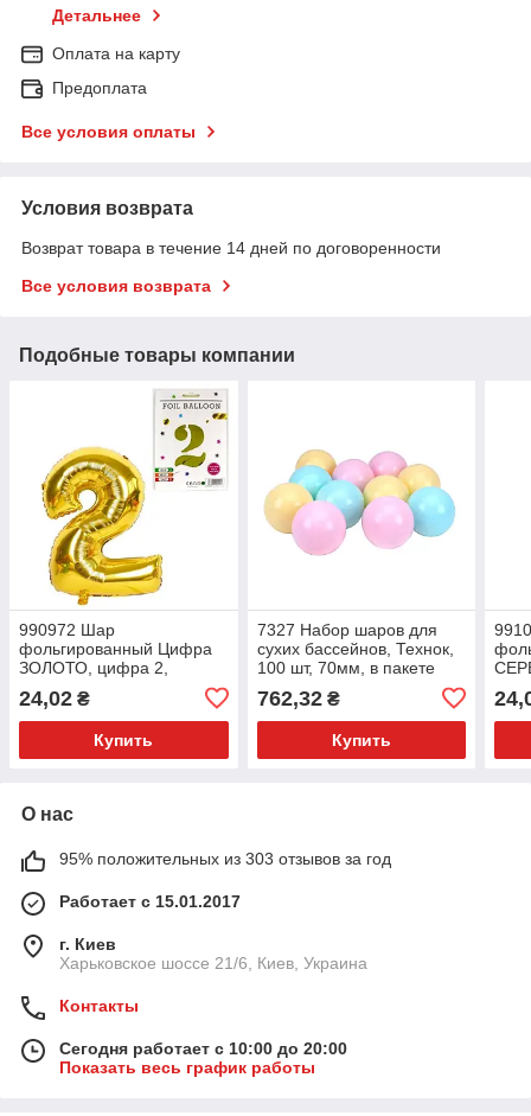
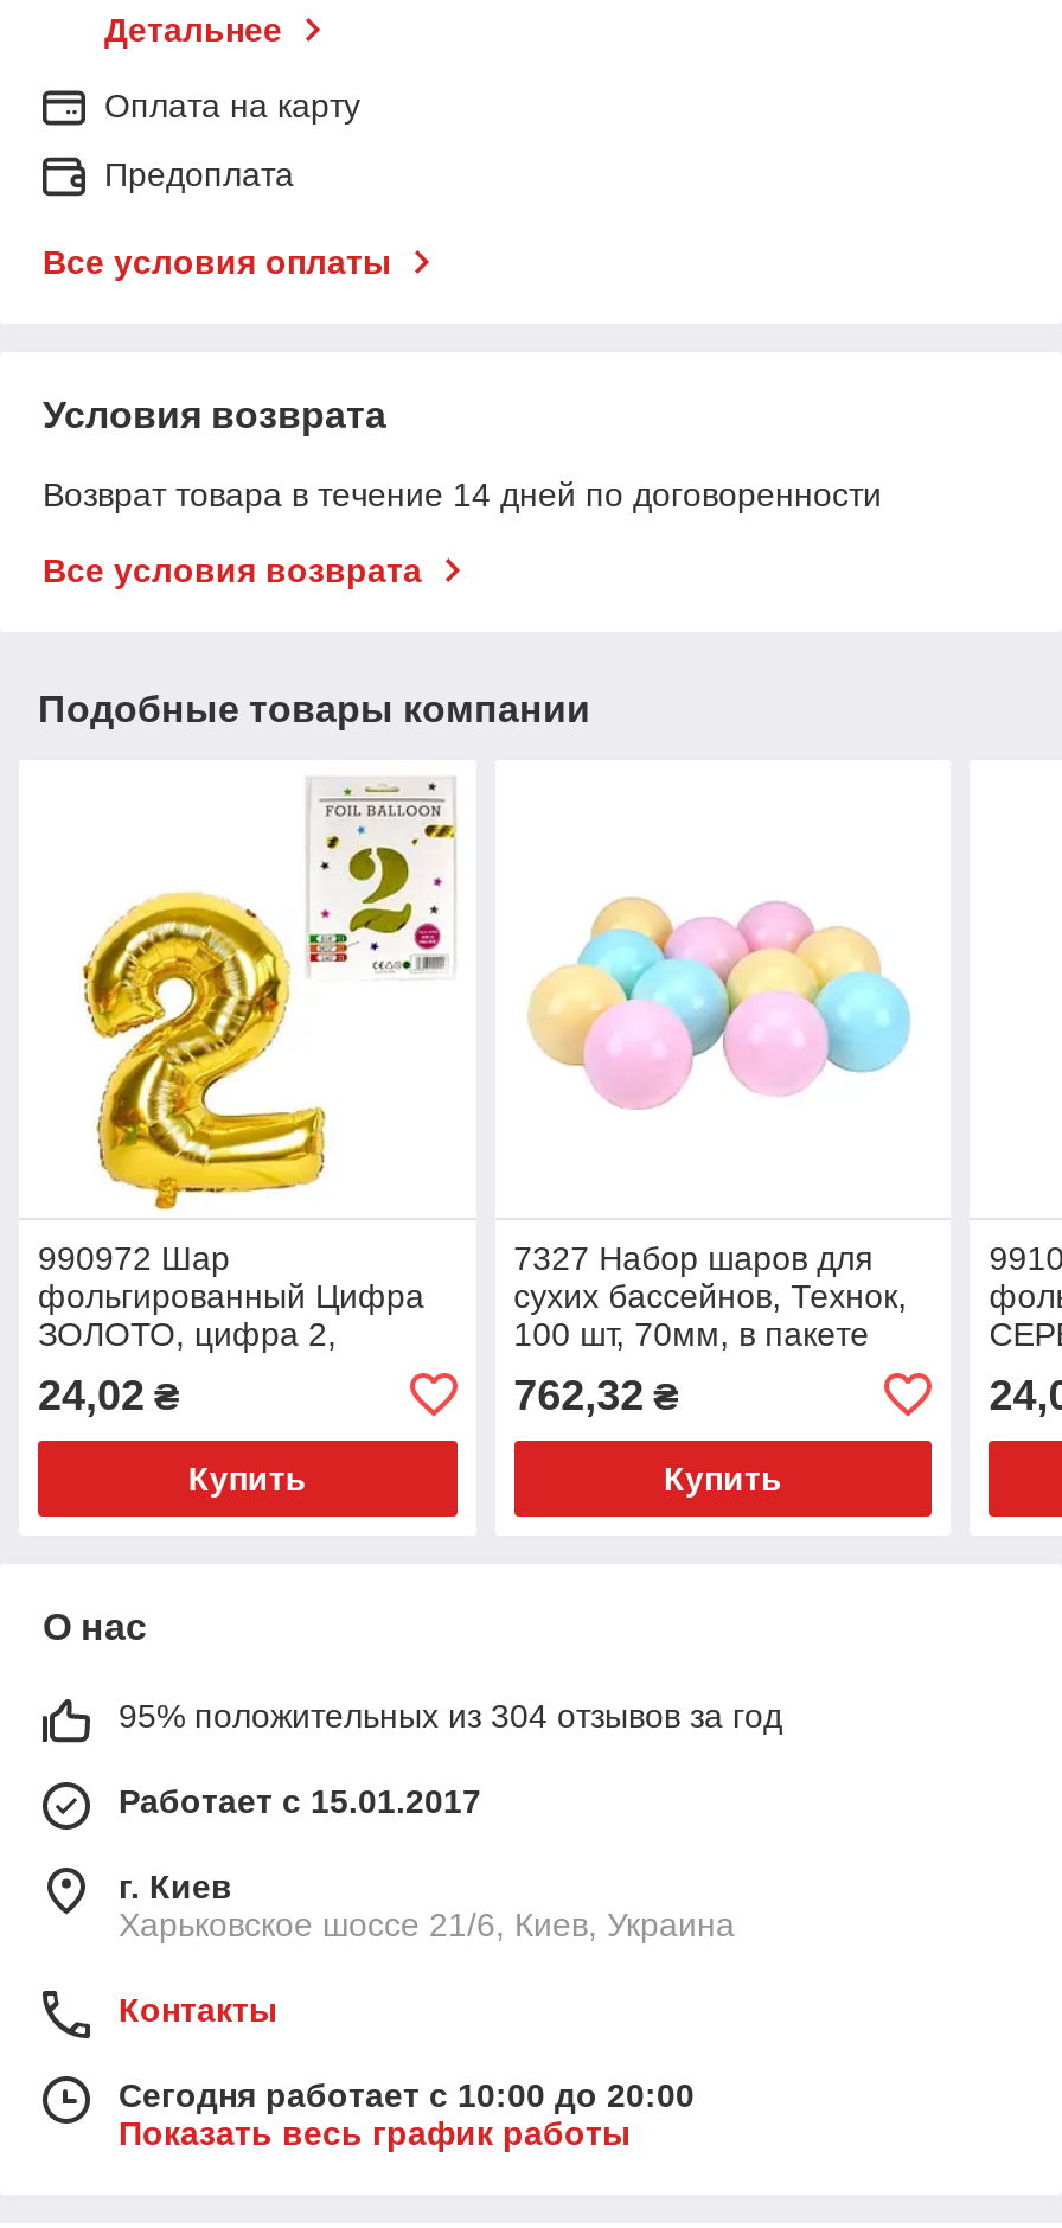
[59,849,391,868] 95% положительных из 303 отзывов за год -> [119,1696,782,1734] 95% положительных из 304 отзывов за год

